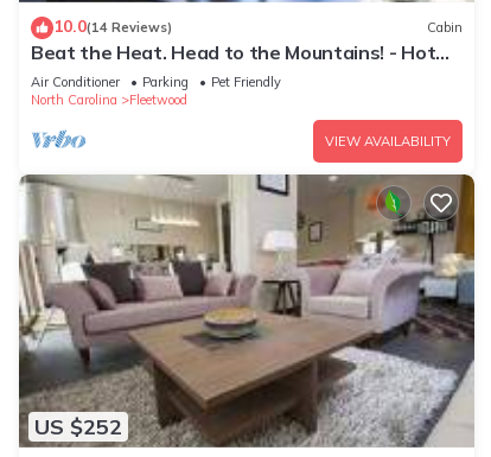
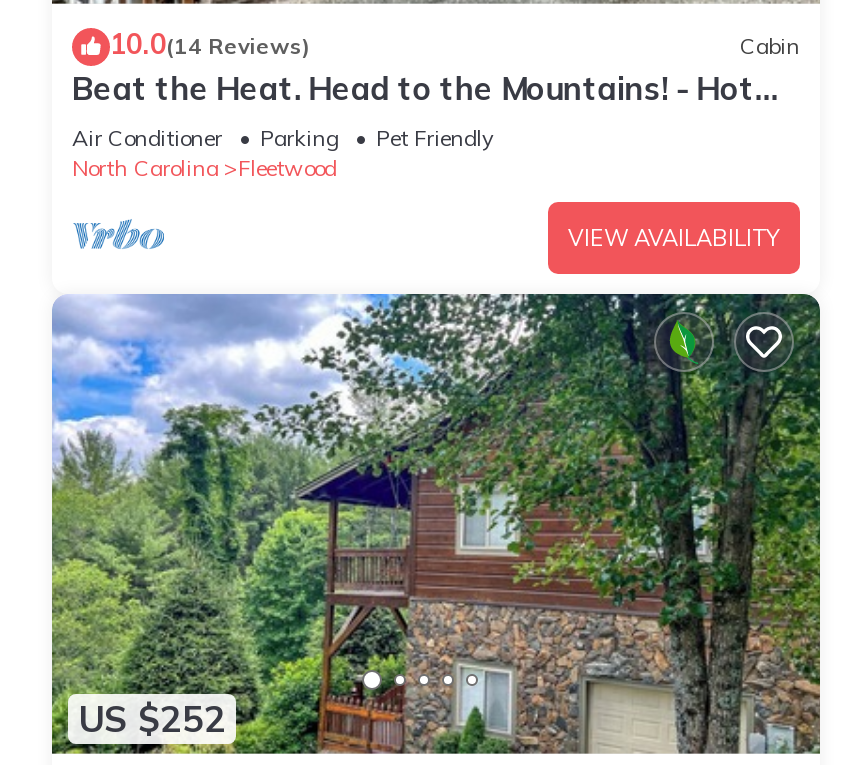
[18,173,476,448] [image] -> [50,292,822,754] [image]

